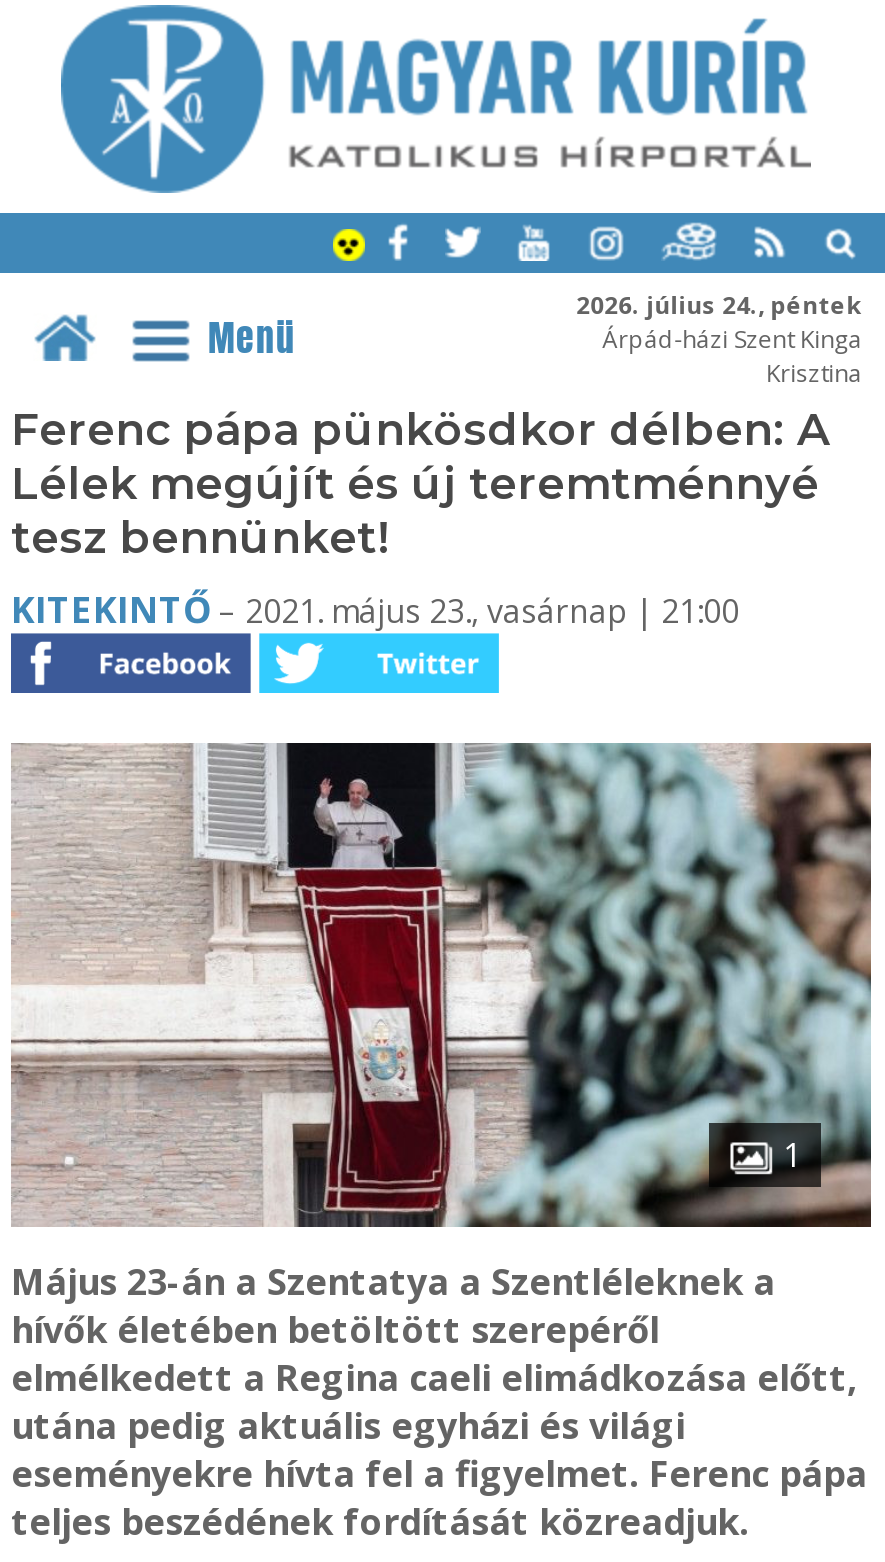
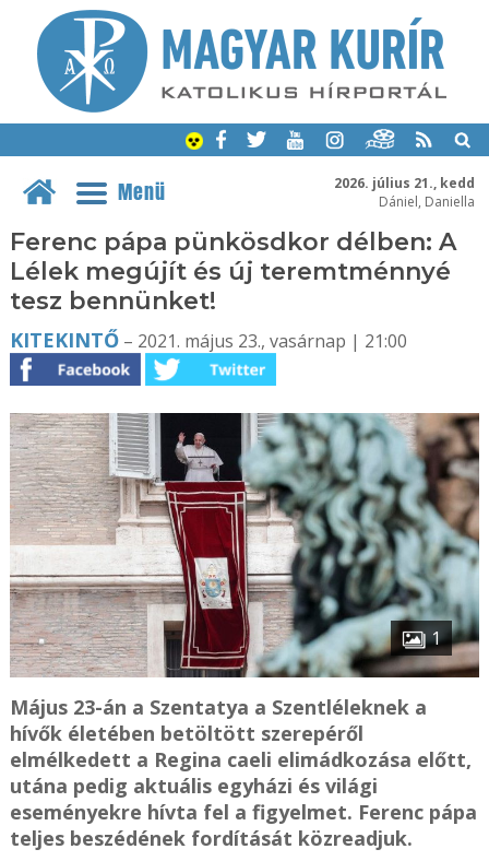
[576,287,862,389] 2026. július 24., péntek | Árpád-házi Szent Kinga | Krisztina -> [334,173,474,210] 2026. július 21., kedd | Dániel, Daniella

